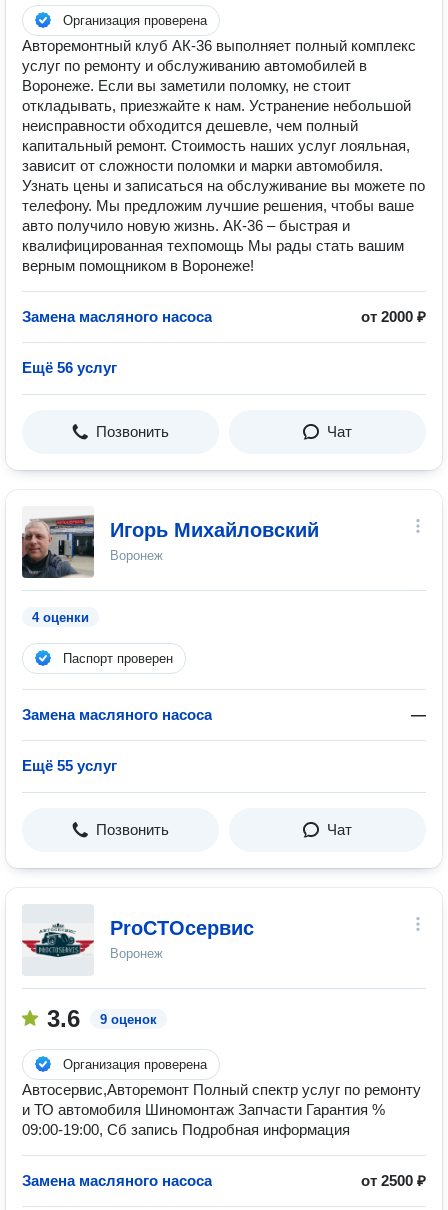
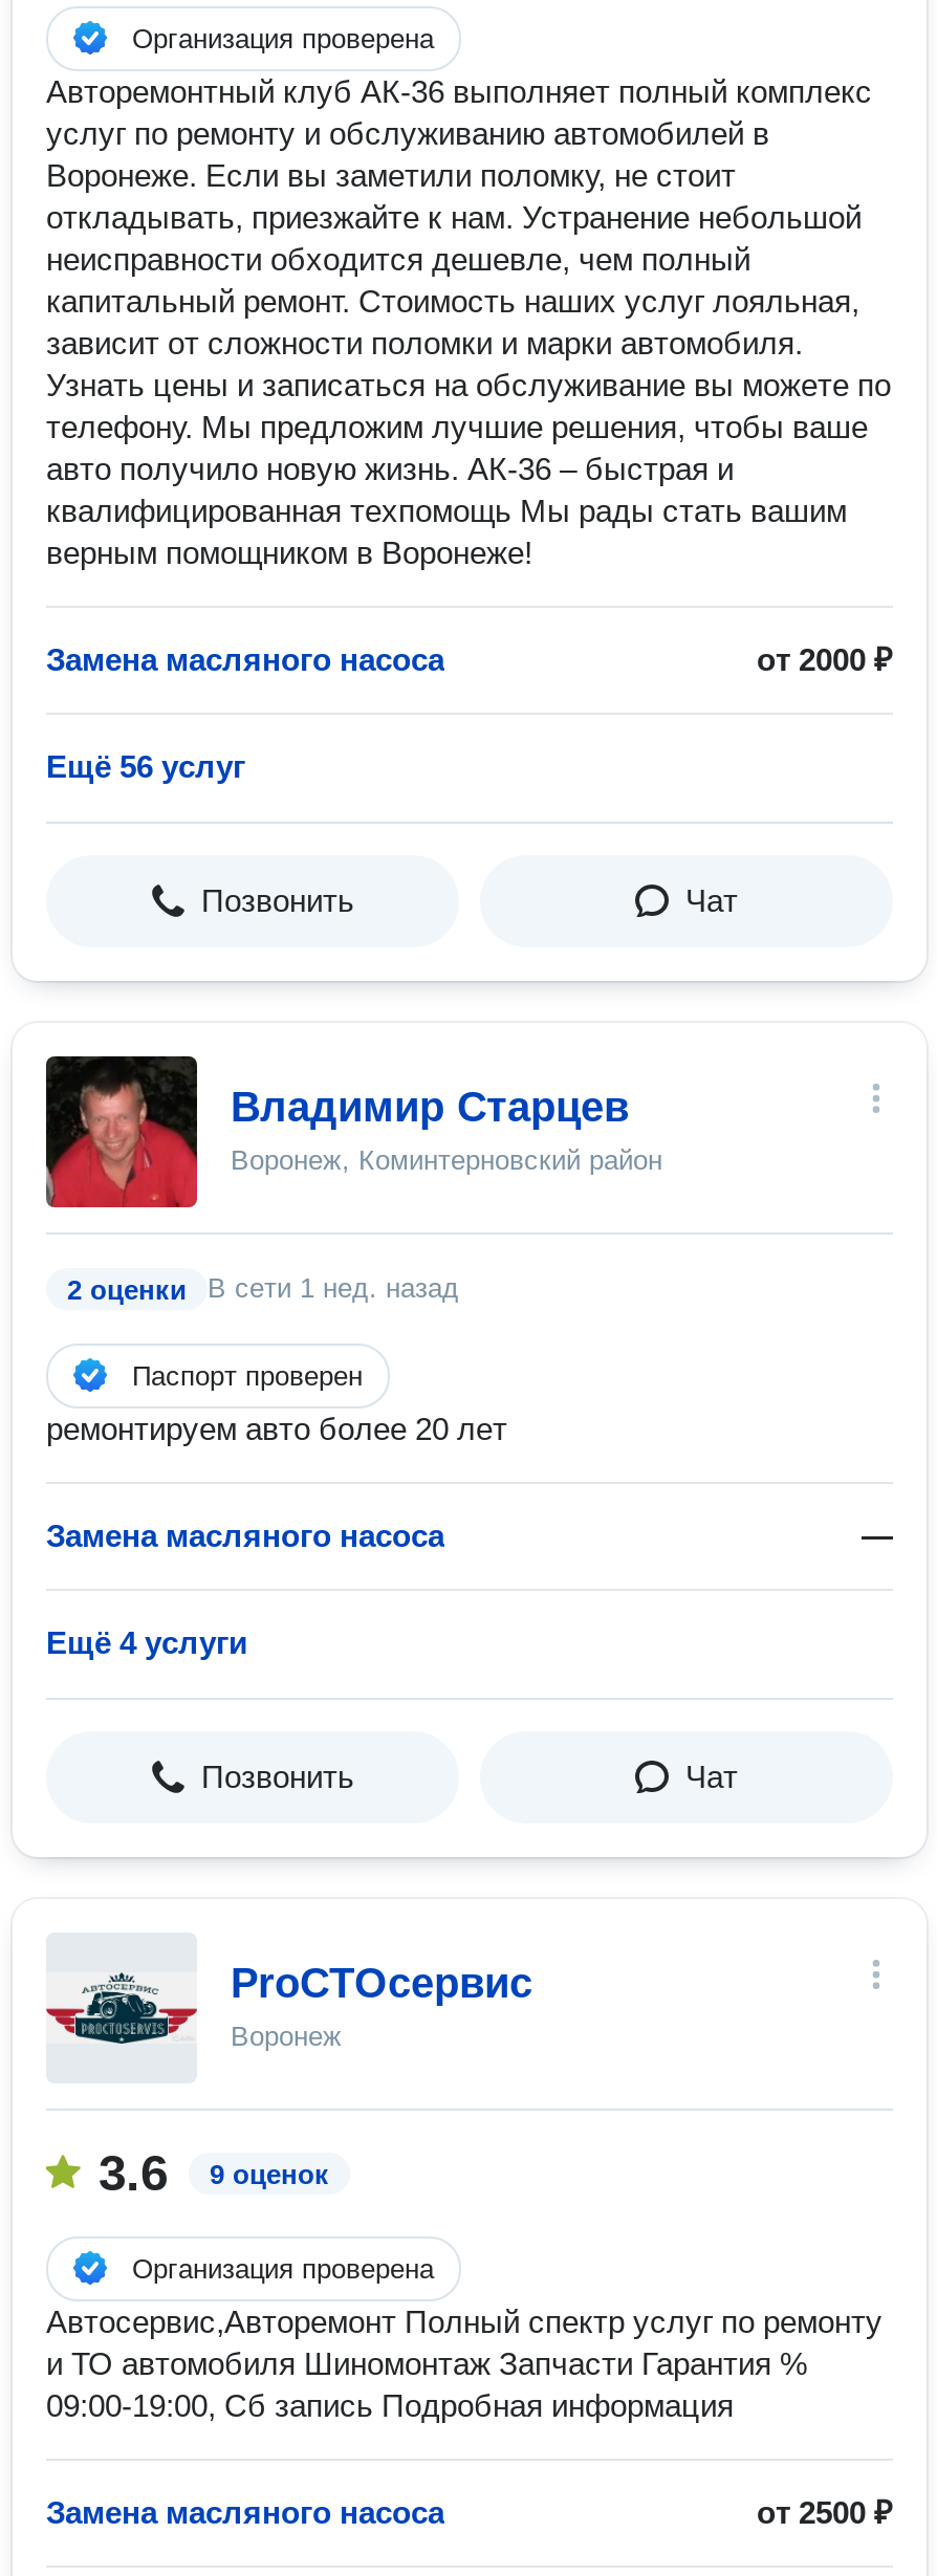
[21,506,319,579] [image] | Игорь Михайловский | Воронеж -> [44,1054,662,1209] [image] | Владимир Старцев | Воронеж, Коминтерновский район
[32,610,89,625] 4 оценки -> [67,1272,459,1306] 2 оценки | В сети 1 нед. назад
none -> [46,1411,507,1446] ремонтируем авто более 20 лет
[22,757,117,774] Ещё 55 услуг -> [46,1624,247,1660] Ещё 4 услуги

